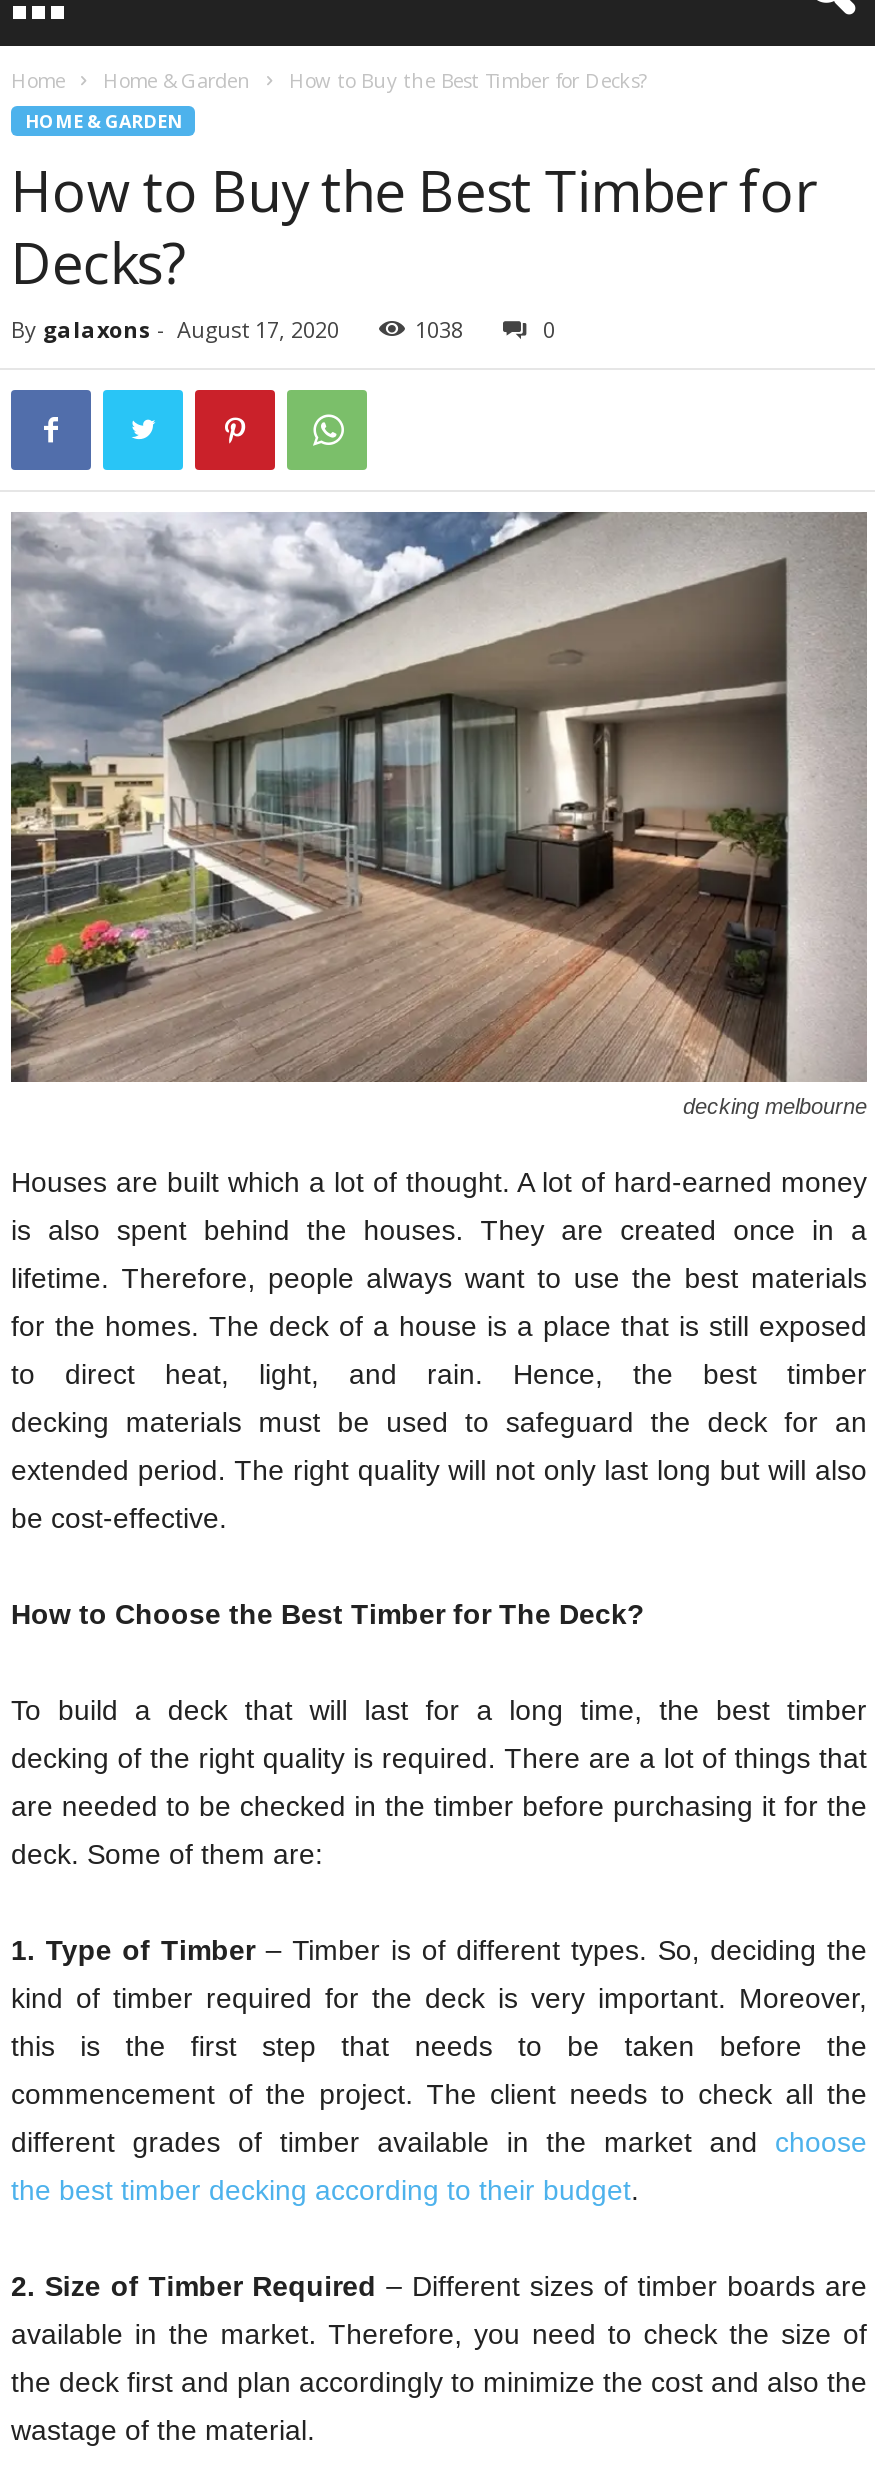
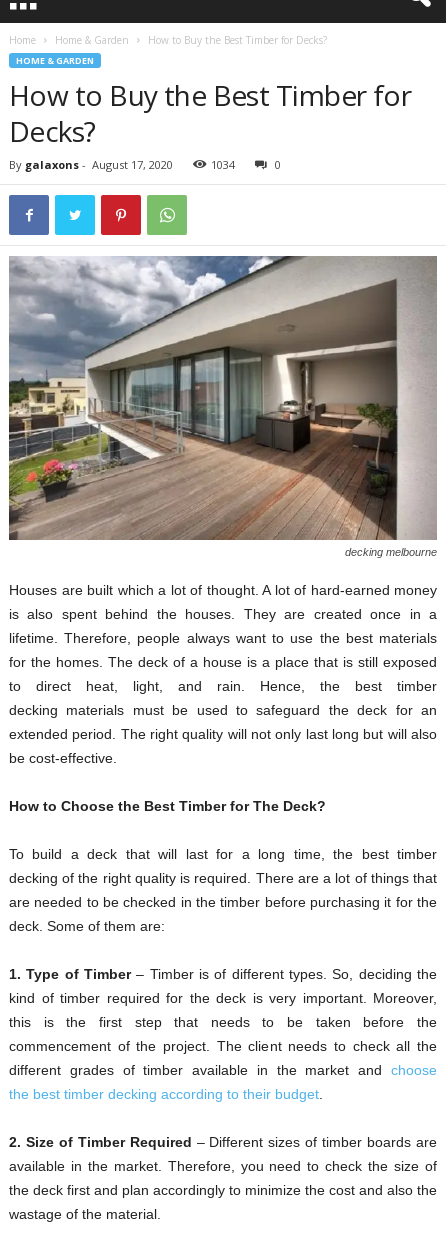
[415,314,463,344] 1038 -> [211,157,235,172] 1034

